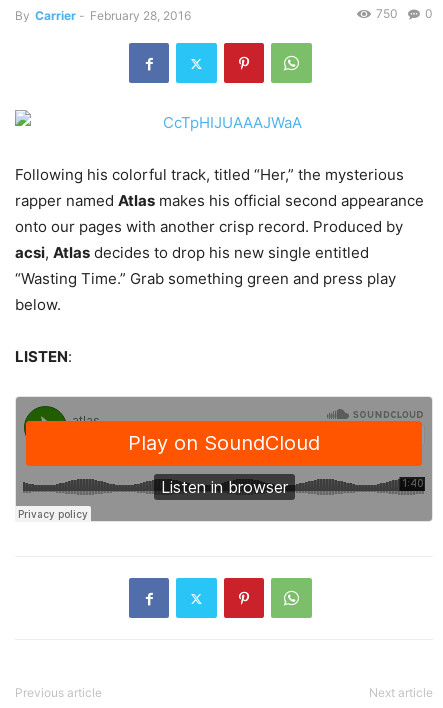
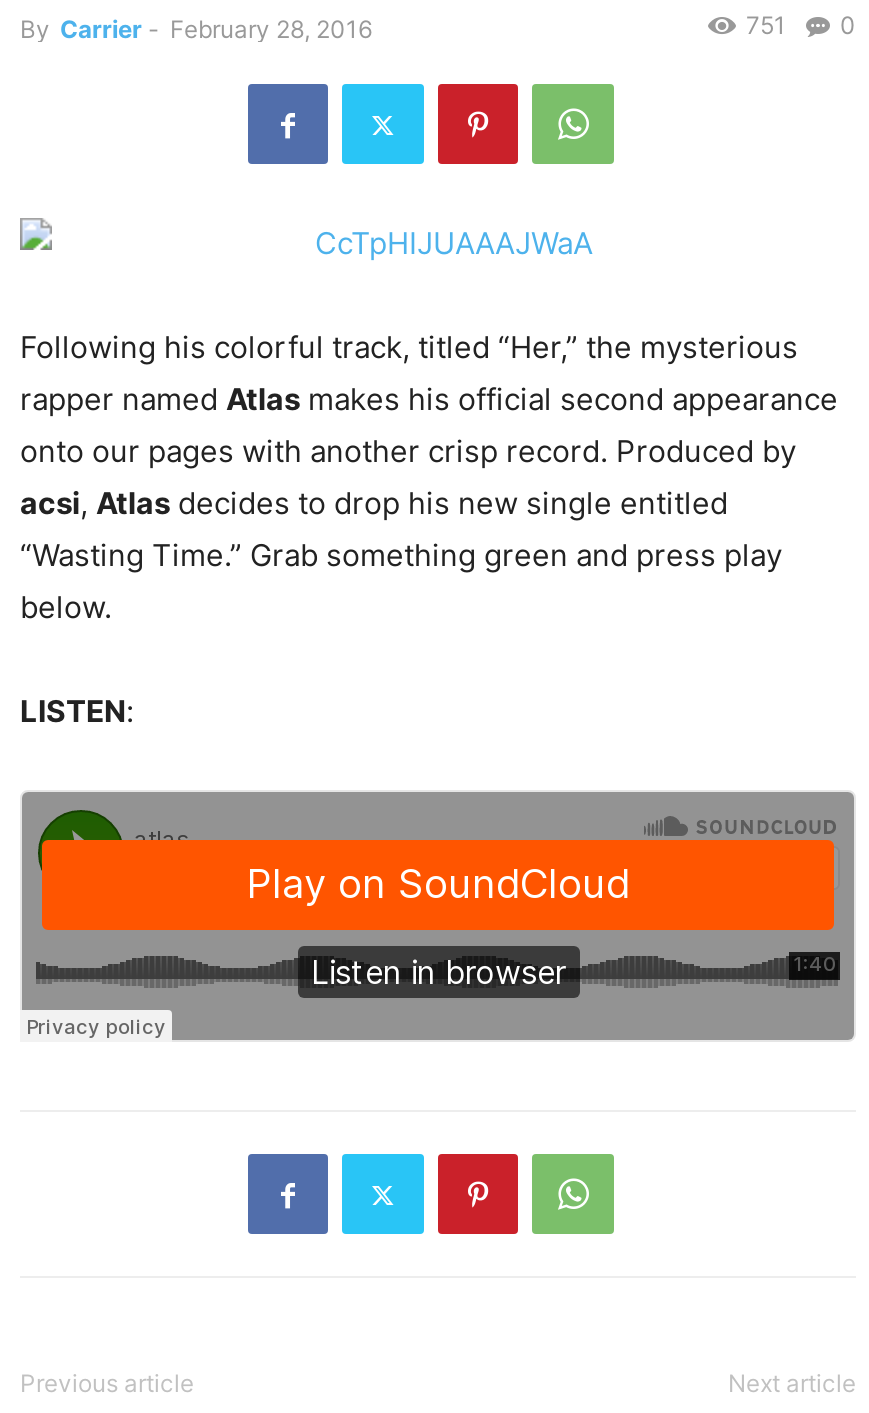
[376,6,433,21] 750 0 -> [746,10,856,40] 751 0

